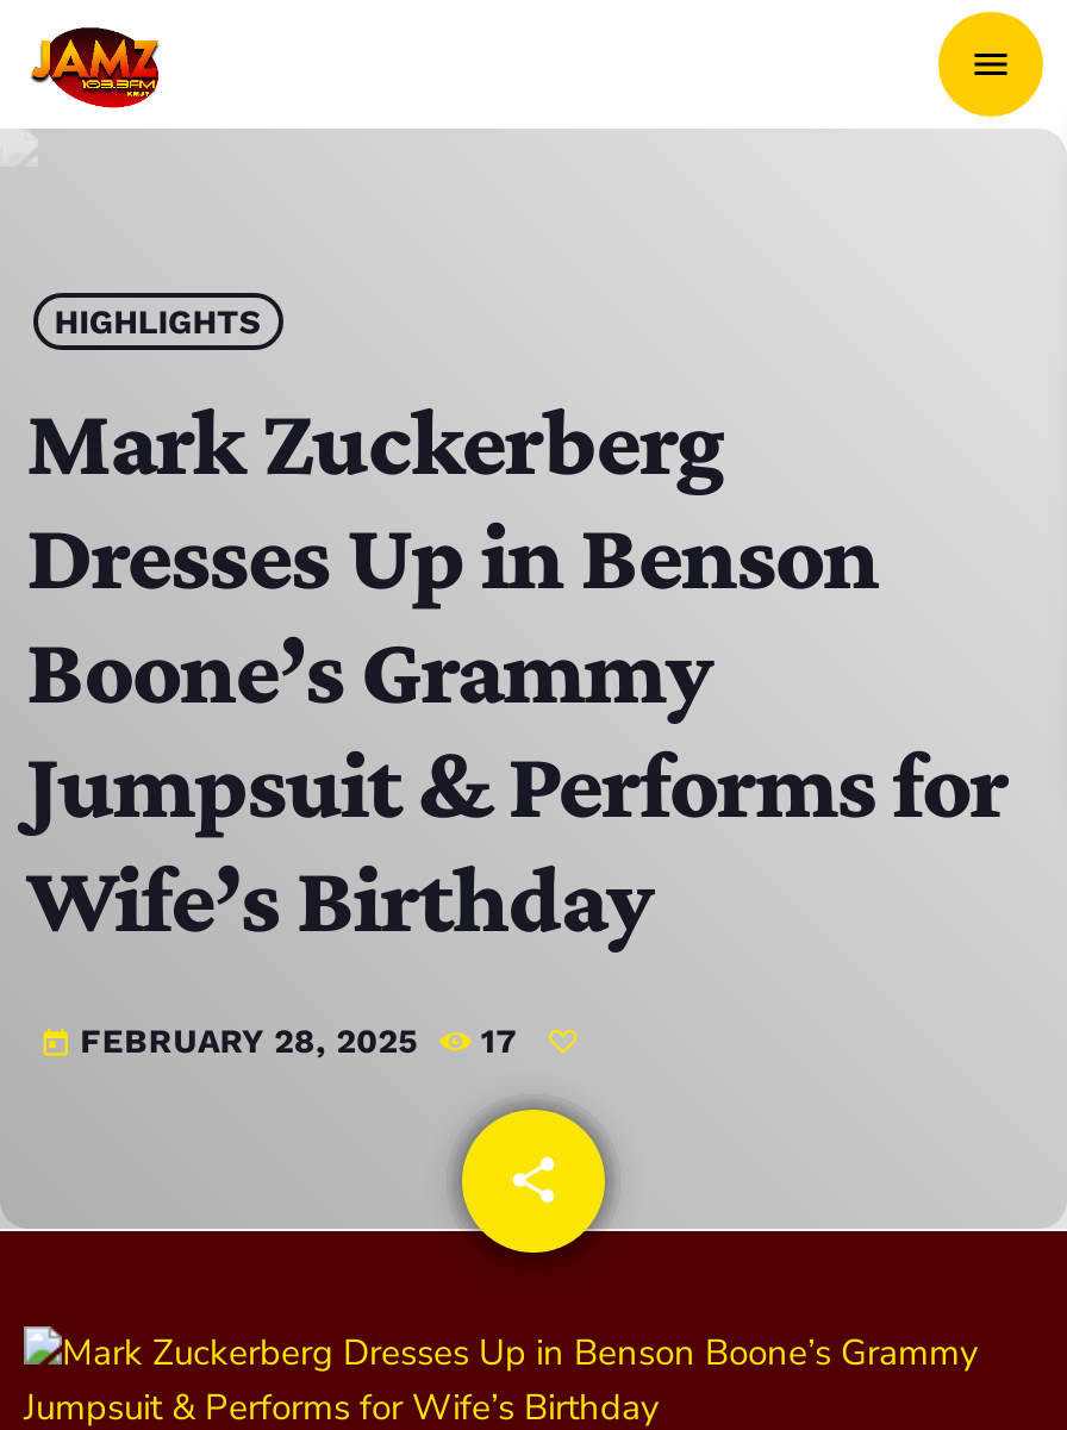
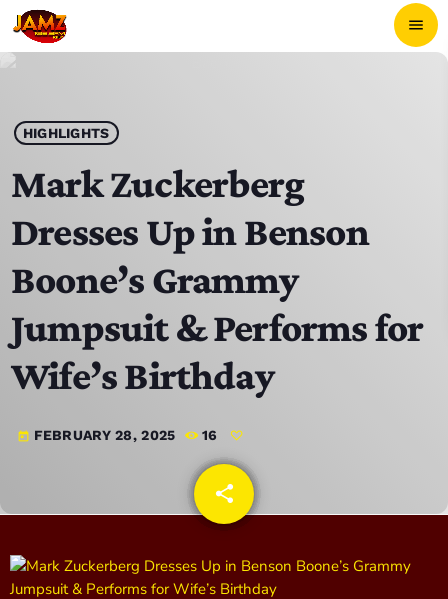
[481,1021,528,1059] 17 -> [202,427,222,443] 16

